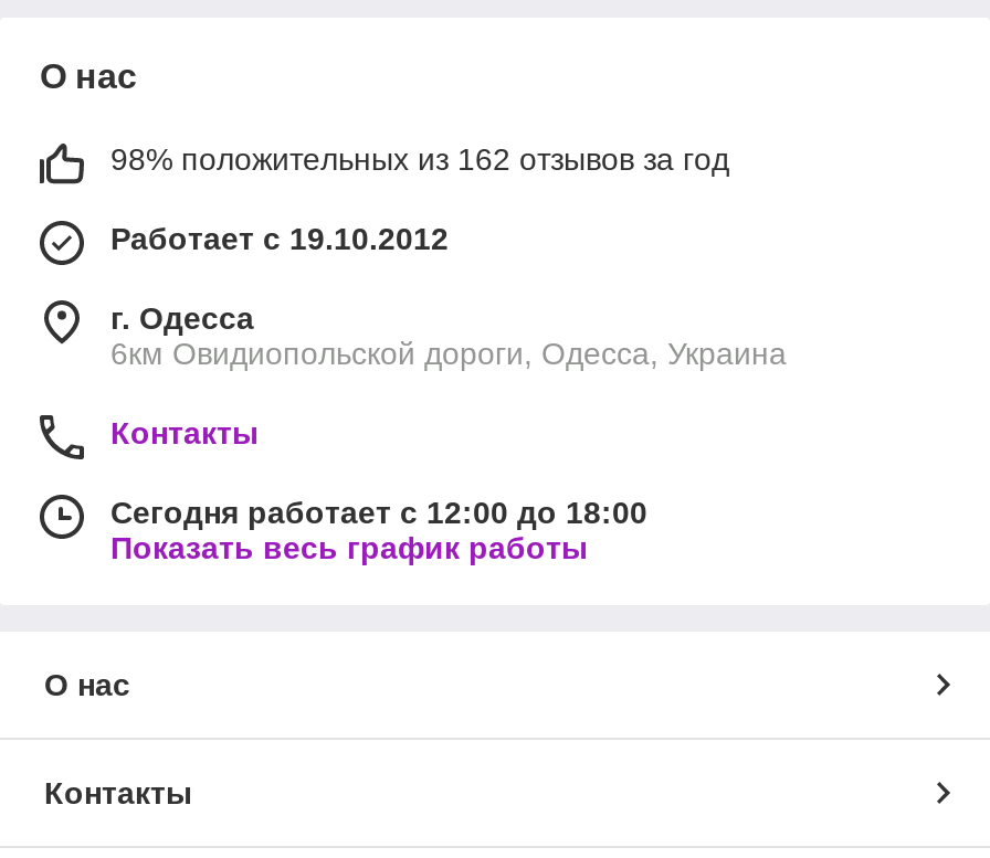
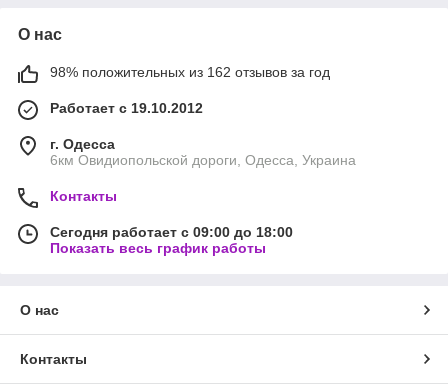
[110,496,647,531] Сегодня работает с 12:00 до 18:00 -> [50,224,293,240] Сегодня работает с 09:00 до 18:00

